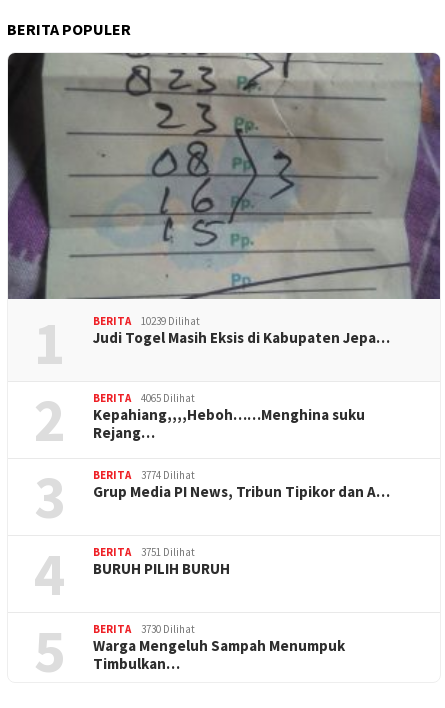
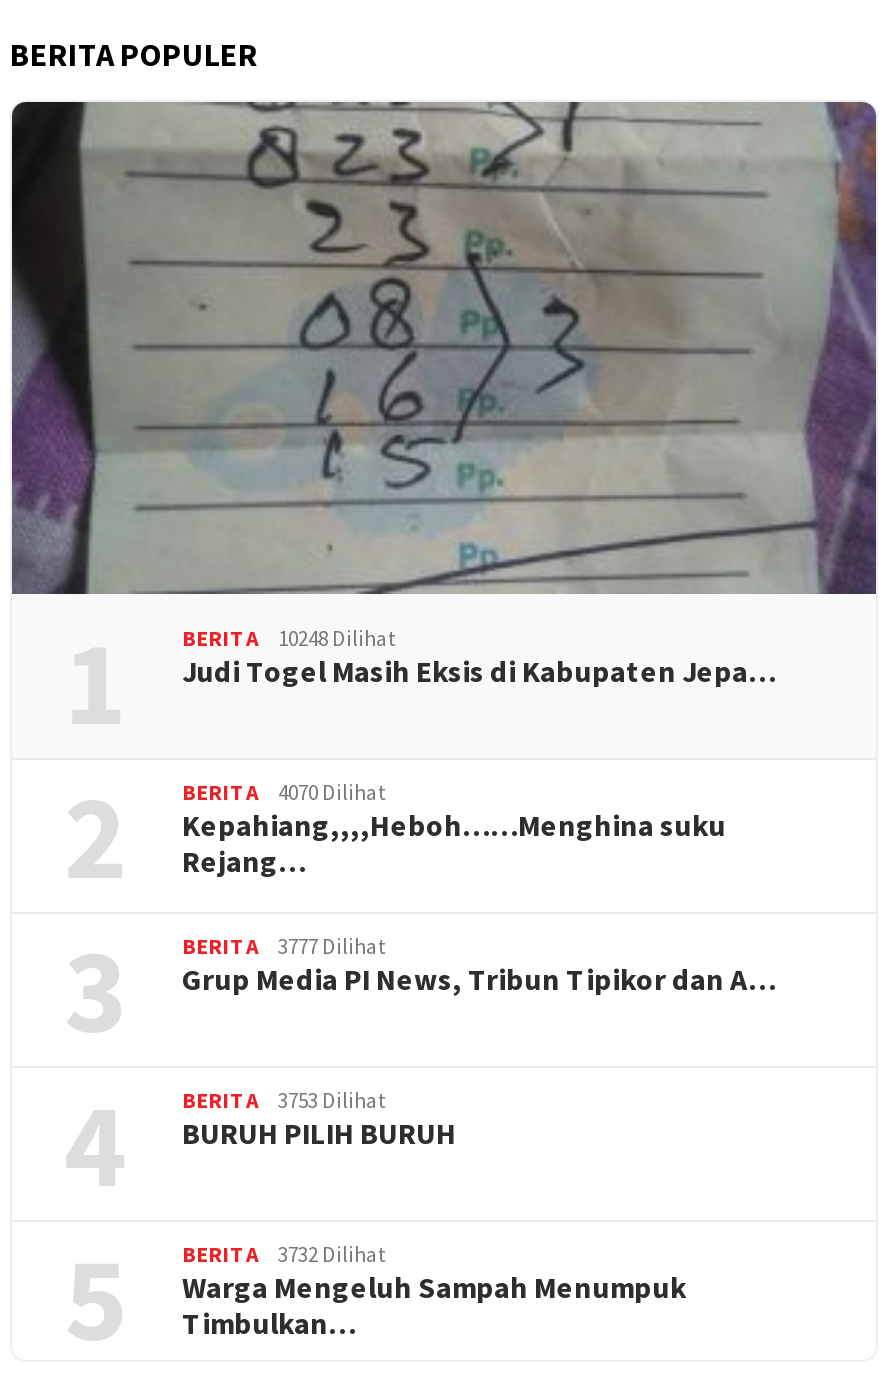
[93,314,200,328] BERITA 10239 Dilihat -> [182,624,396,652] BERITA 10248 Dilihat
[93,391,195,405] BERITA 4065 Dilihat -> [182,778,386,806] BERITA 4070 Dilihat
[93,468,195,482] BERITA 3774 Dilihat -> [182,932,386,960] BERITA 3777 Dilihat
[93,545,195,559] BERITA 3751 Dilihat -> [182,1086,386,1114] BERITA 3753 Dilihat
[93,622,195,636] BERITA 3730 Dilihat -> [182,1240,386,1268] BERITA 3732 Dilihat

